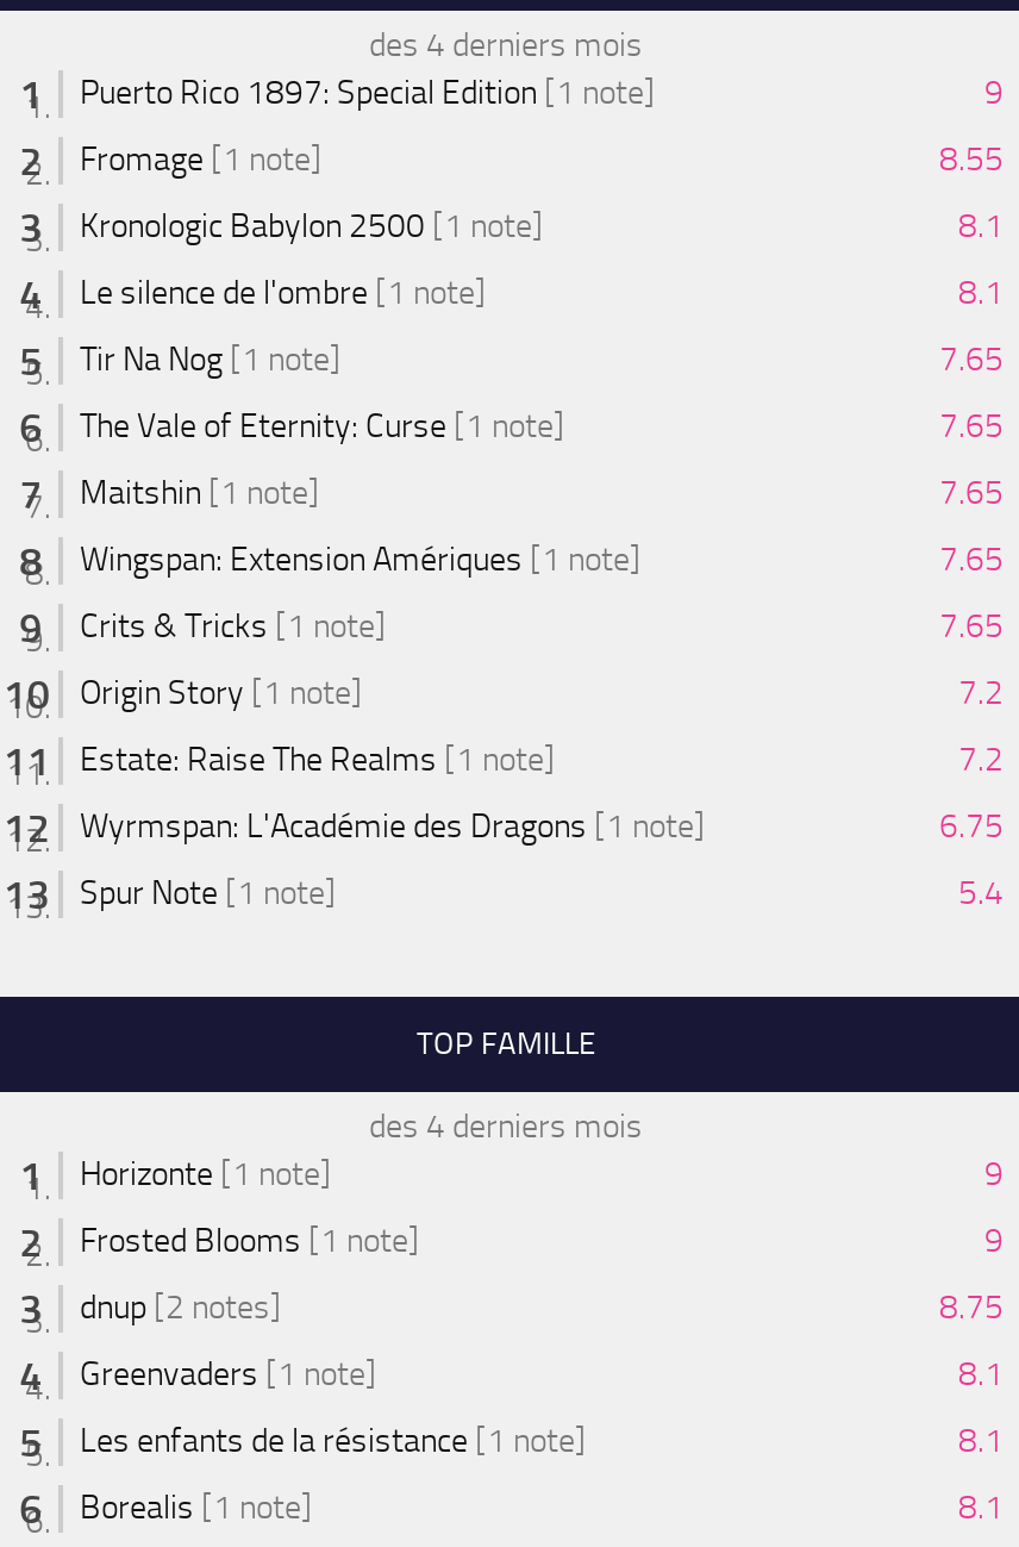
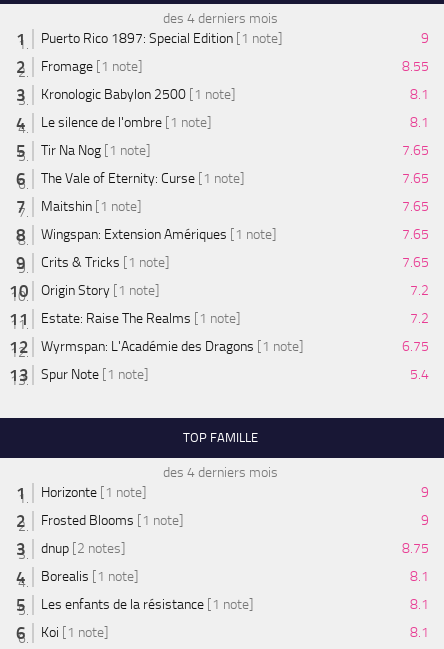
[80,1355,377,1395] Greenvaders [1 note] -> none
moved [80,1488,313,1529] -> [41,568,139,585]: Borealis [1 note]
none -> [41,624,109,641] Koi [1 note]

